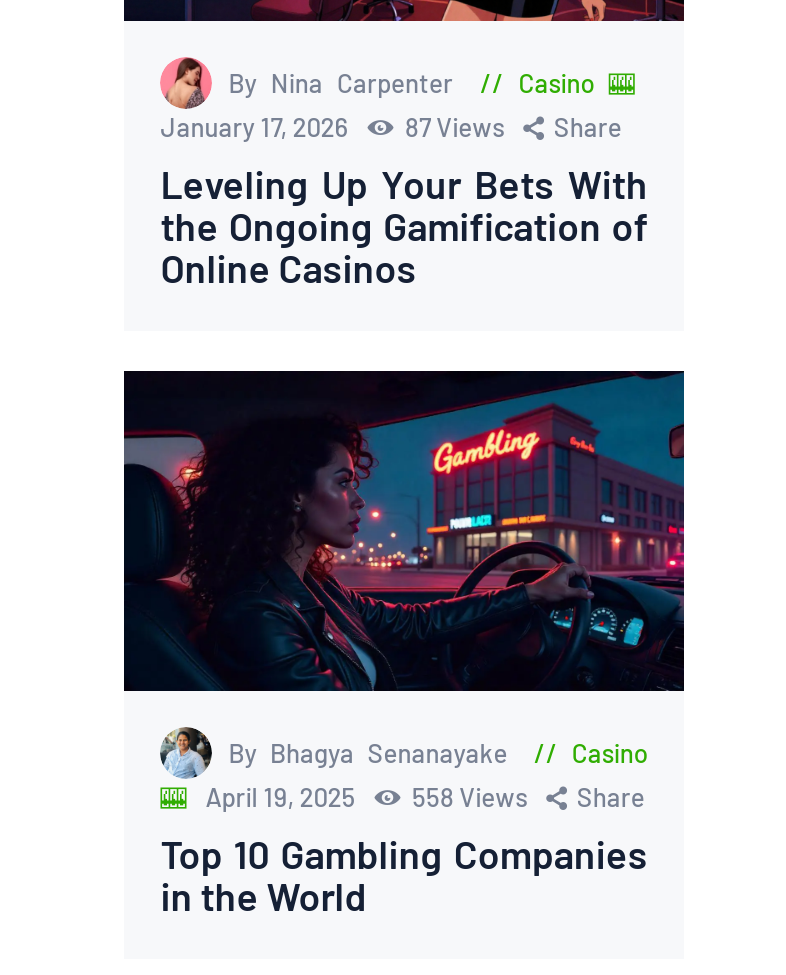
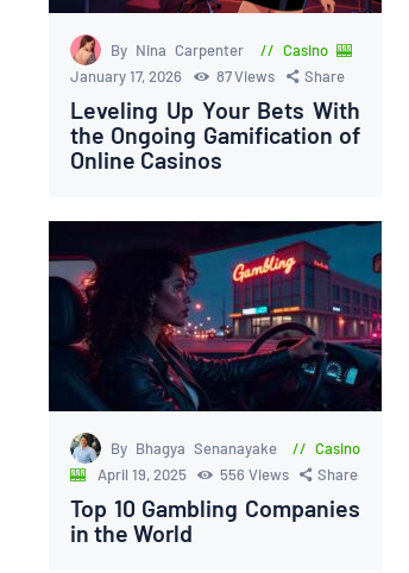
[412,782,527,814] 558 Views -> [220,465,288,484] 556 Views

